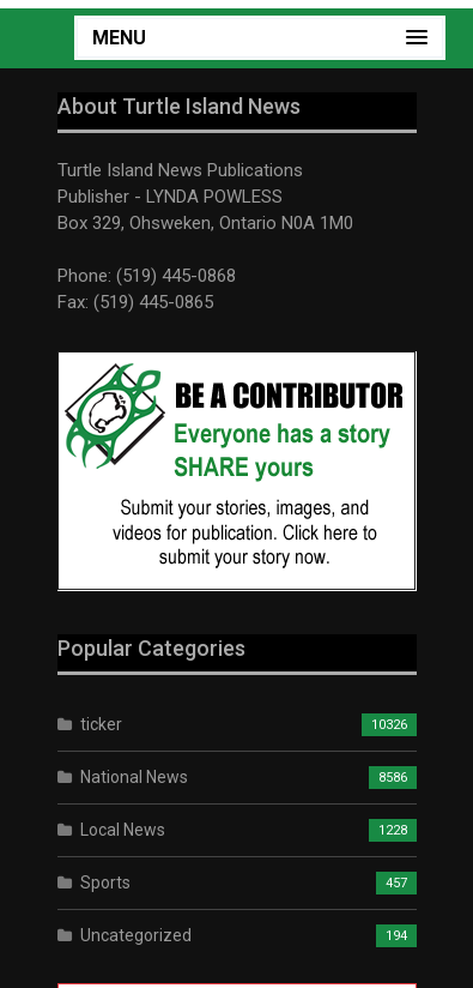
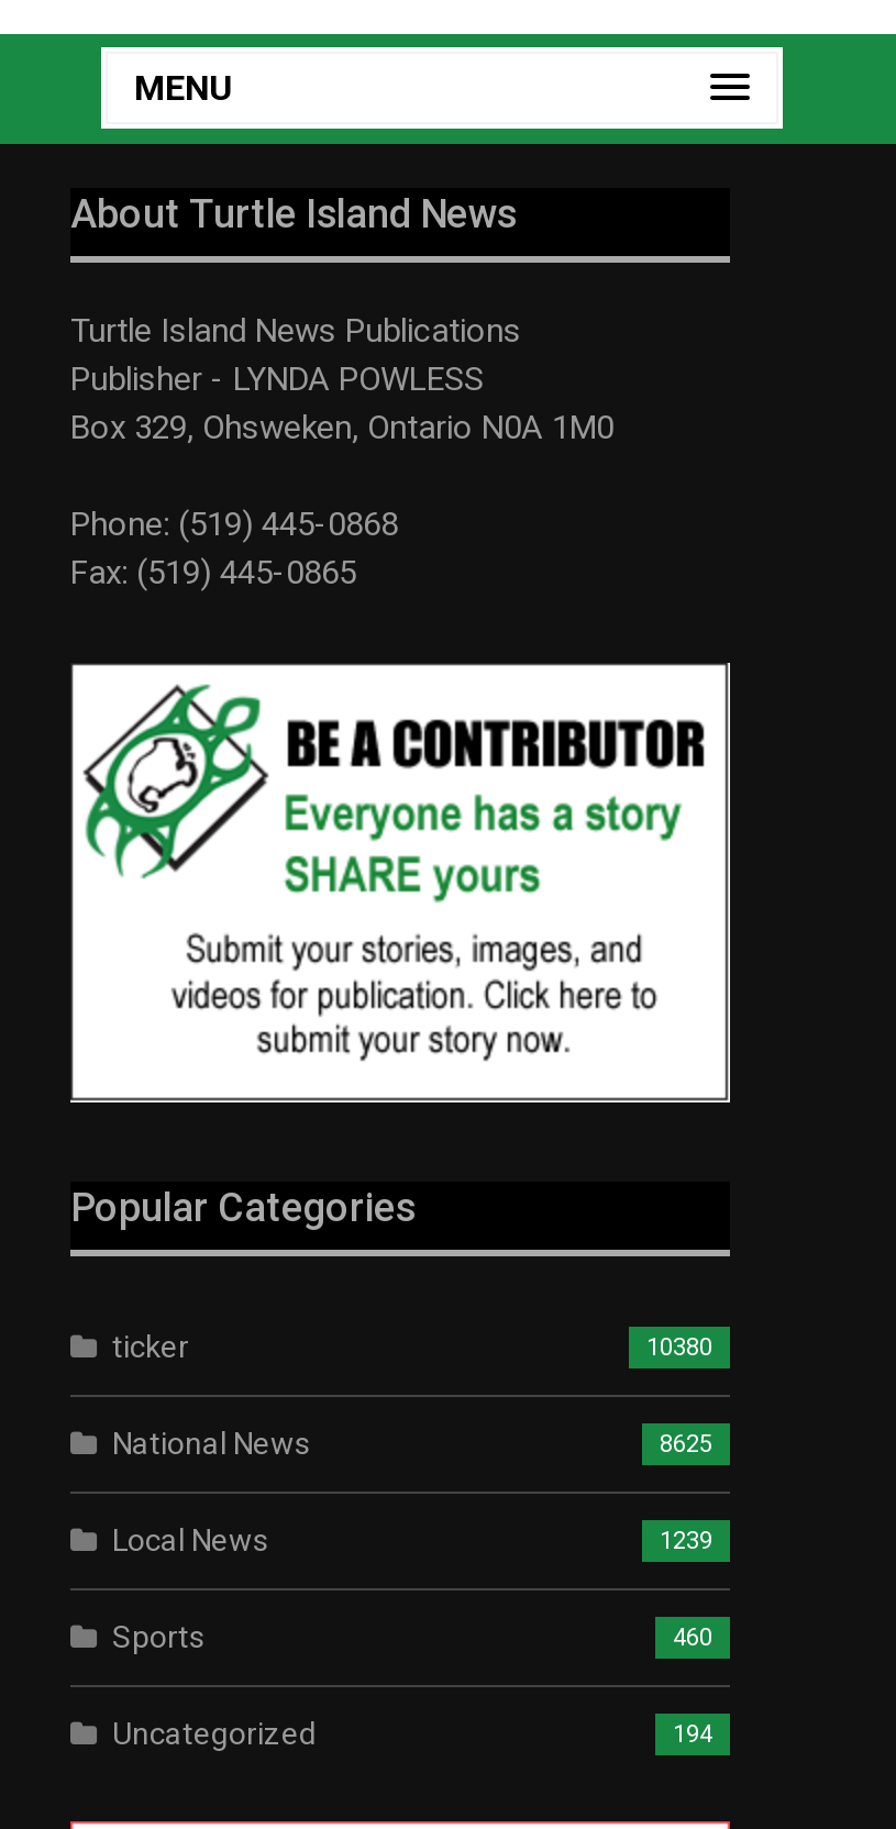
[371,717,407,733] 10326 -> [646,1333,712,1362] 10380
[378,770,407,785] 8586 -> [660,1430,712,1459] 8625
[378,823,407,838] 1228 -> [660,1527,712,1555] 1239
[386,875,407,891] 457 -> [673,1623,712,1652] 460

